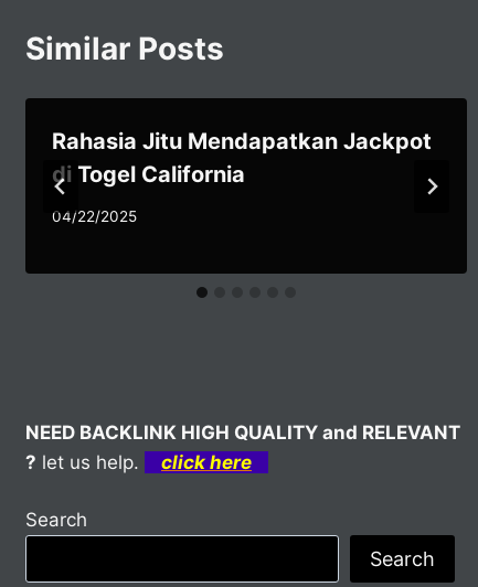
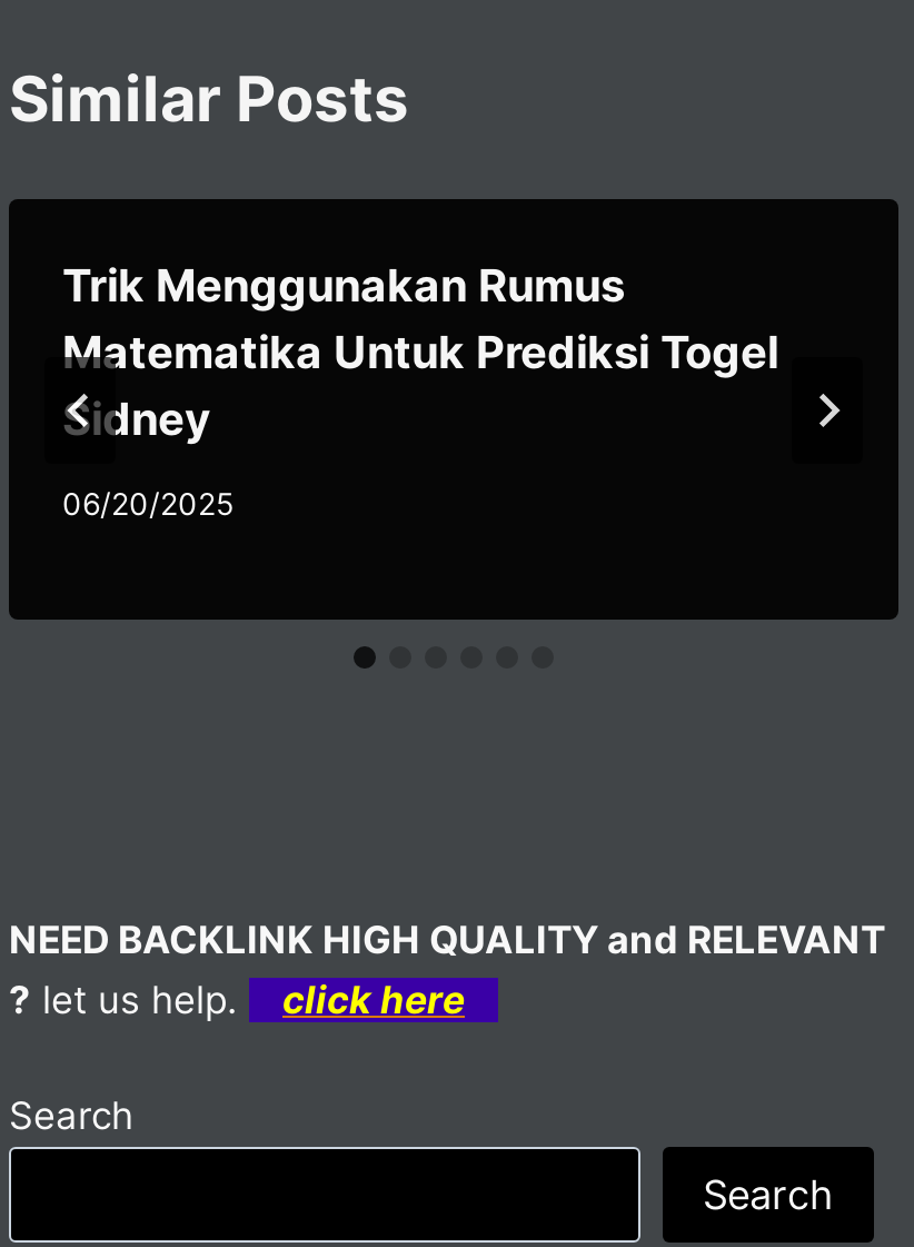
[52,128,432,187] Rahasia Jitu Mendapatkan Jackpot | di Togel California -> [62,259,778,445] Trik Menggunakan Rumus | Matematika Untuk Prediksi Togel | Sidney
[52,208,137,225] 04/22/2025 -> [62,487,234,522] 06/20/2025

